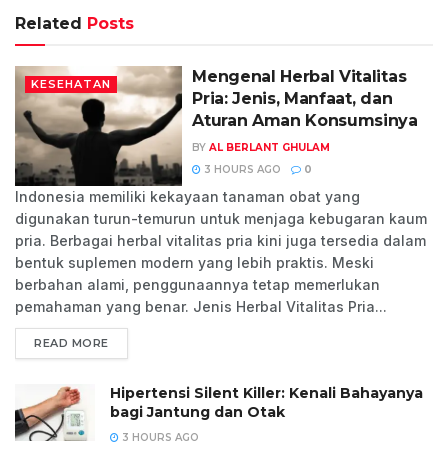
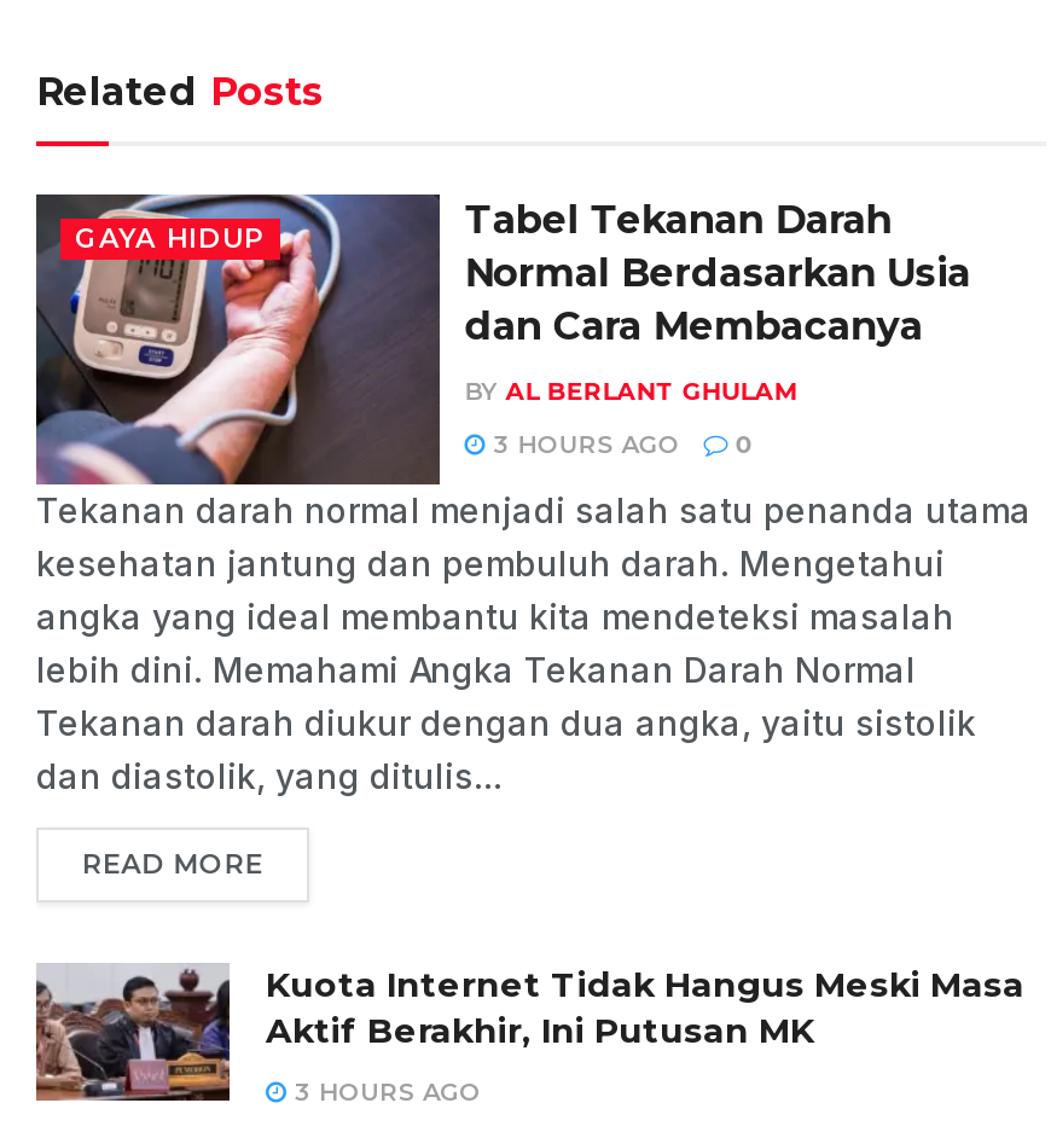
[14,66,418,181] [image] | KESEHATAN | Mengenal Herbal Vitalitas | Pria: Jenis, Manfaat, dan | Aturan Aman Konsumsinya -> [34,192,971,472] [image] | GAYA HIDUP | Tabel Tekanan Darah | Normal Berdasarkan Usia | dan Cara Membacanya
[15,188,427,315] Indonesia memiliki kekayaan tanaman obat yang | digunakan turun-temurun untuk menjaga kebugaran kaum | pria. Berbagai herbal vitalitas pria kini juga tersedia dalam | bentuk suplemen modern yang lebih praktis. Meski | berbahan alami, penggunaannya tetap memerlukan | pemahaman yang benar. Jenis Herbal Vitalitas Pria... -> [36,489,1032,796] Tekanan darah normal menjadi salah satu penanda utama | kesehatan jantung dan pembuluh darah. Mengetahui | angka yang ideal membantu kita mendeteksi masalah | lebih dini. Memahami Angka Tekanan Darah Normal | Tekanan darah diukur dengan dua angka, yaitu sistolik | dan diastolik, yang ditulis...
[14,384,423,441] [image] | Hipertensi Silent Killer: Kenali Bahayanya | bagi Jantung dan Otak -> [34,963,1024,1103] [image] | Kuota Internet Tidak Hangus Meski Masa | Aktif Berakhir, Ini Putusan MK

